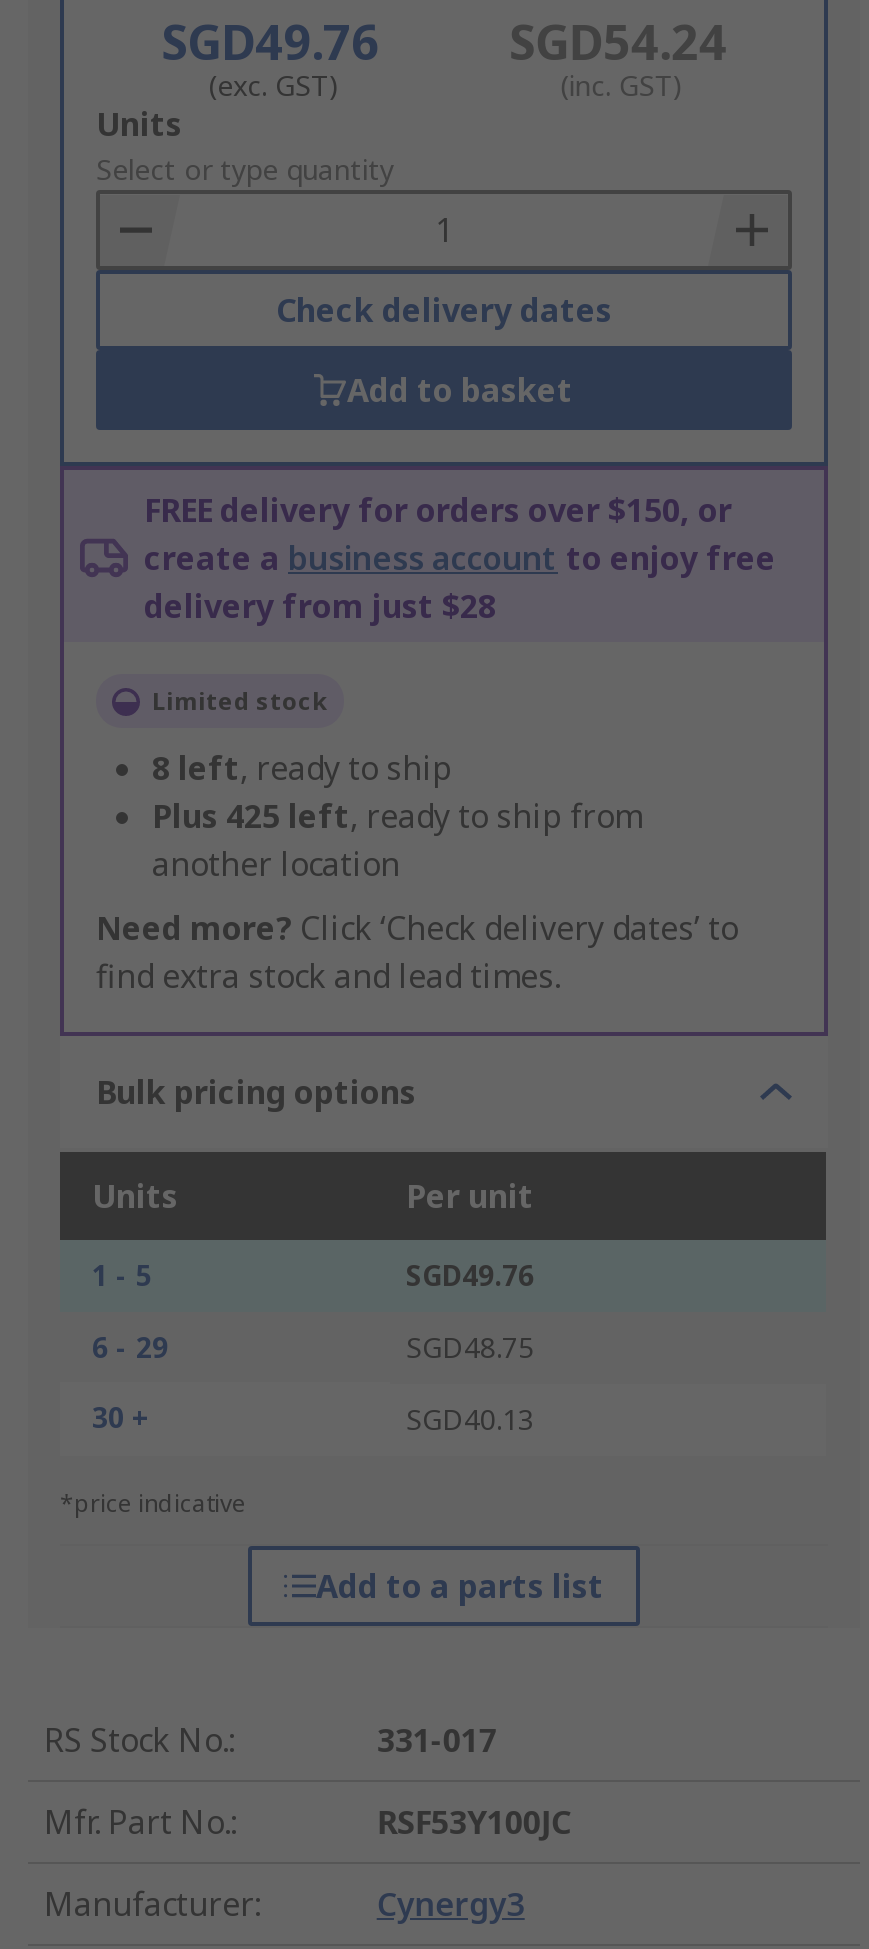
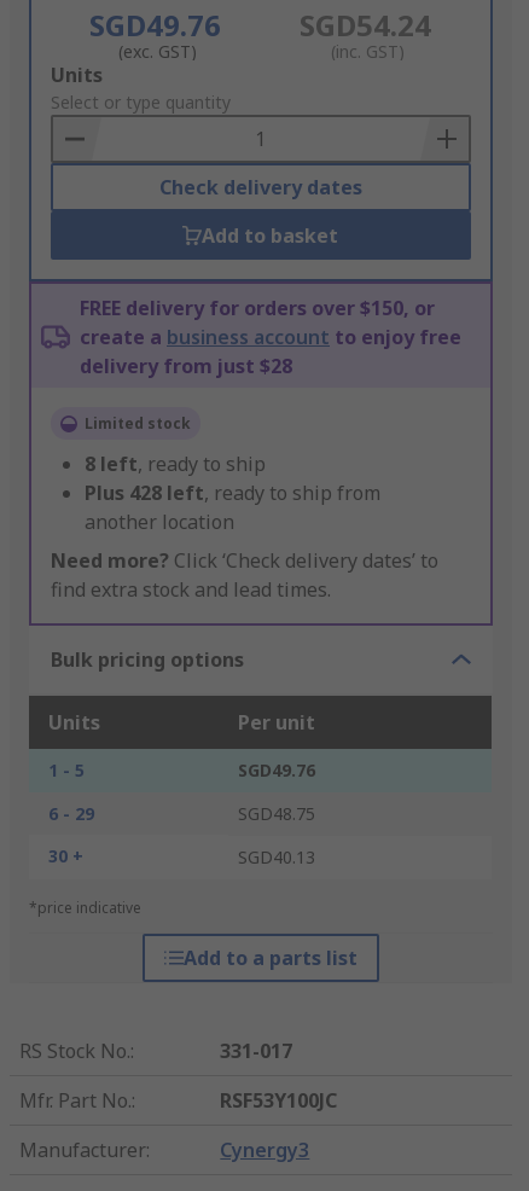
[152,795,642,839] Plus 425 left, ready to ship from -> [85,480,380,507] Plus 428 left, ready to ship from

